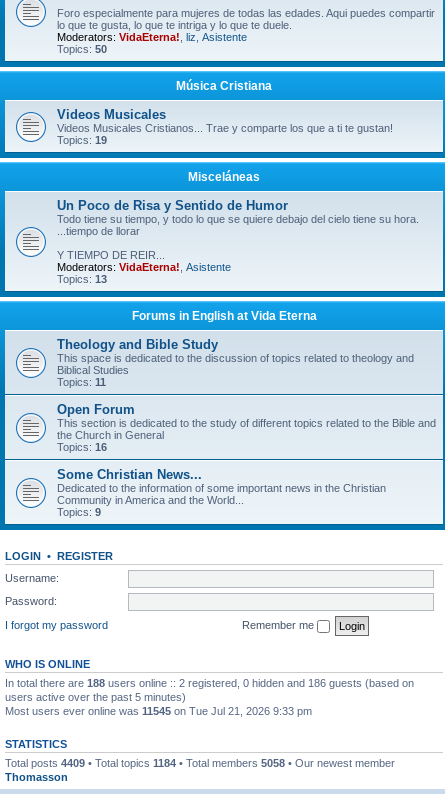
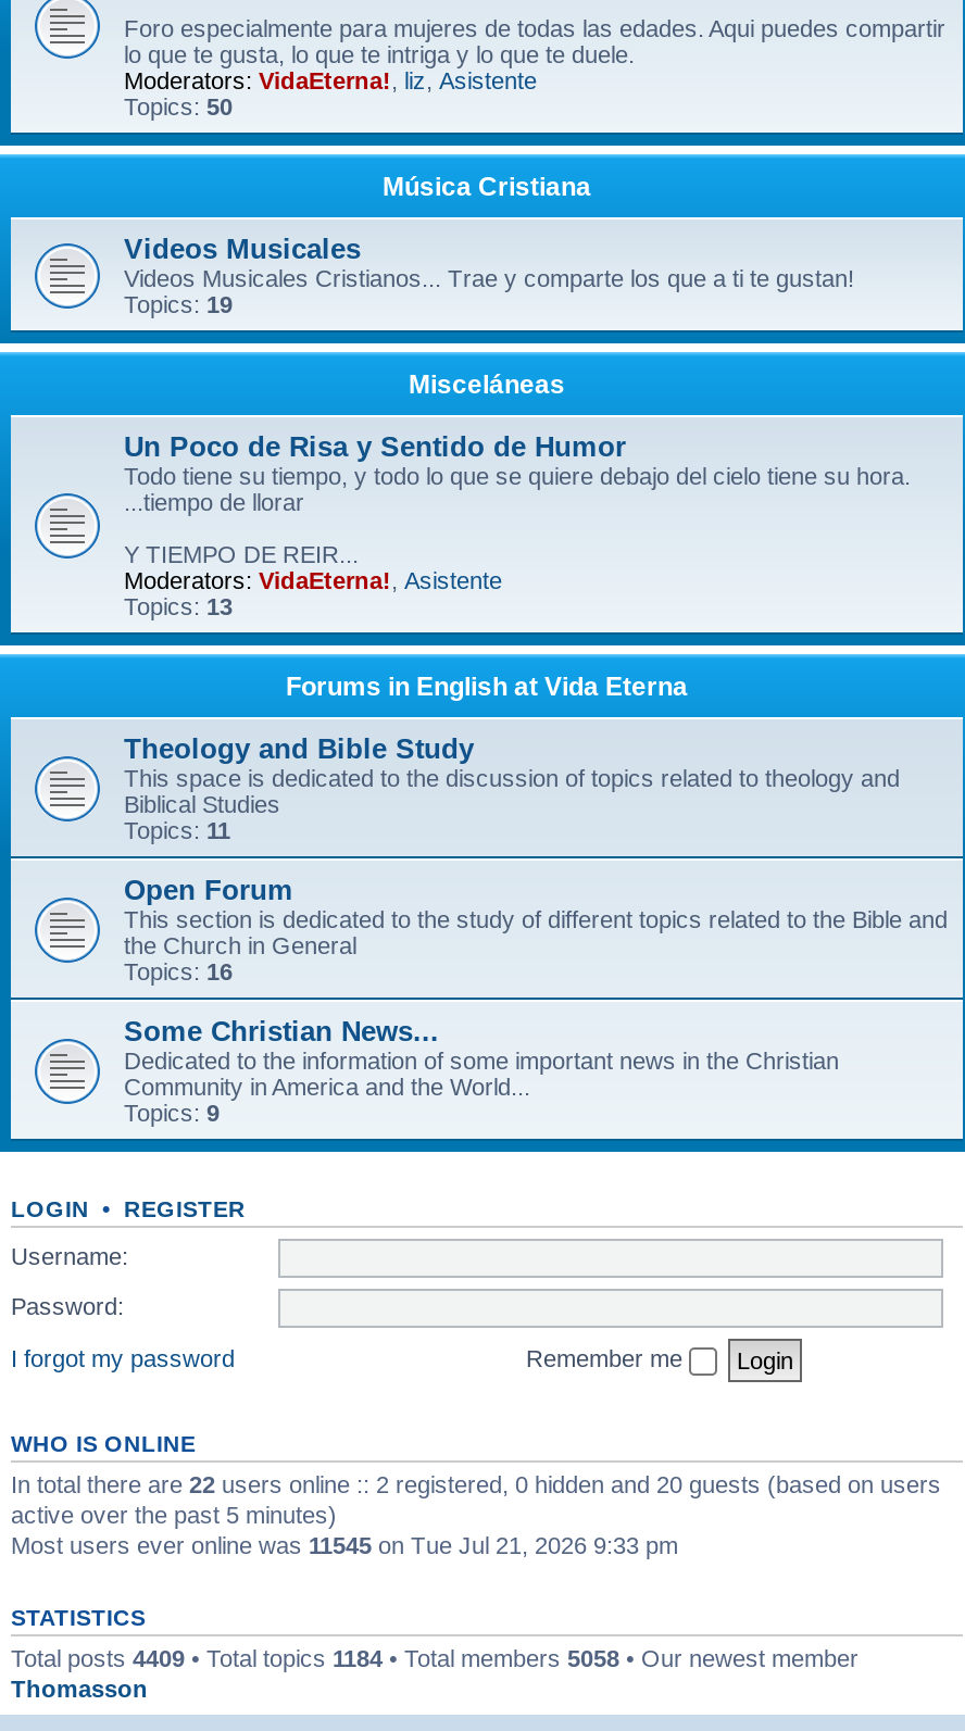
[5,676,414,702] In total there are 188 users online :: 2 registered, 0 hidden and 186 guests (based on | users active over the past 5 minutes) -> [11,1470,941,1527] In total there are 22 users online :: 2 registered, 0 hidden and 20 guests (based on users | active over the past 5 minutes)

